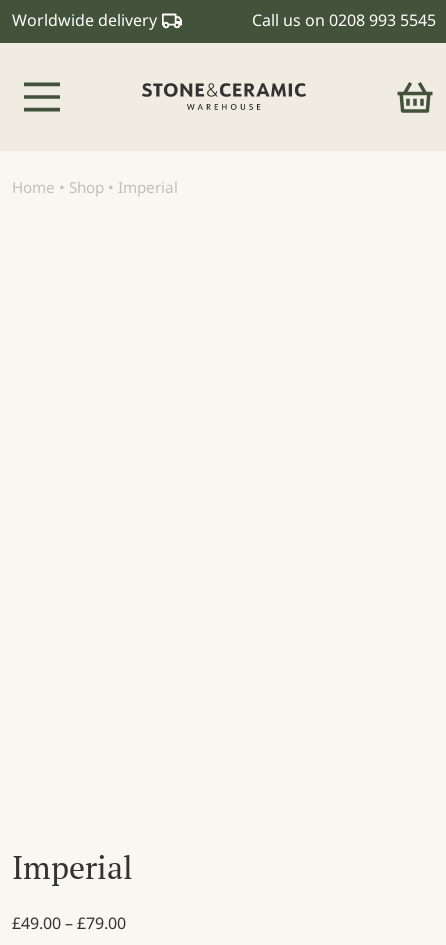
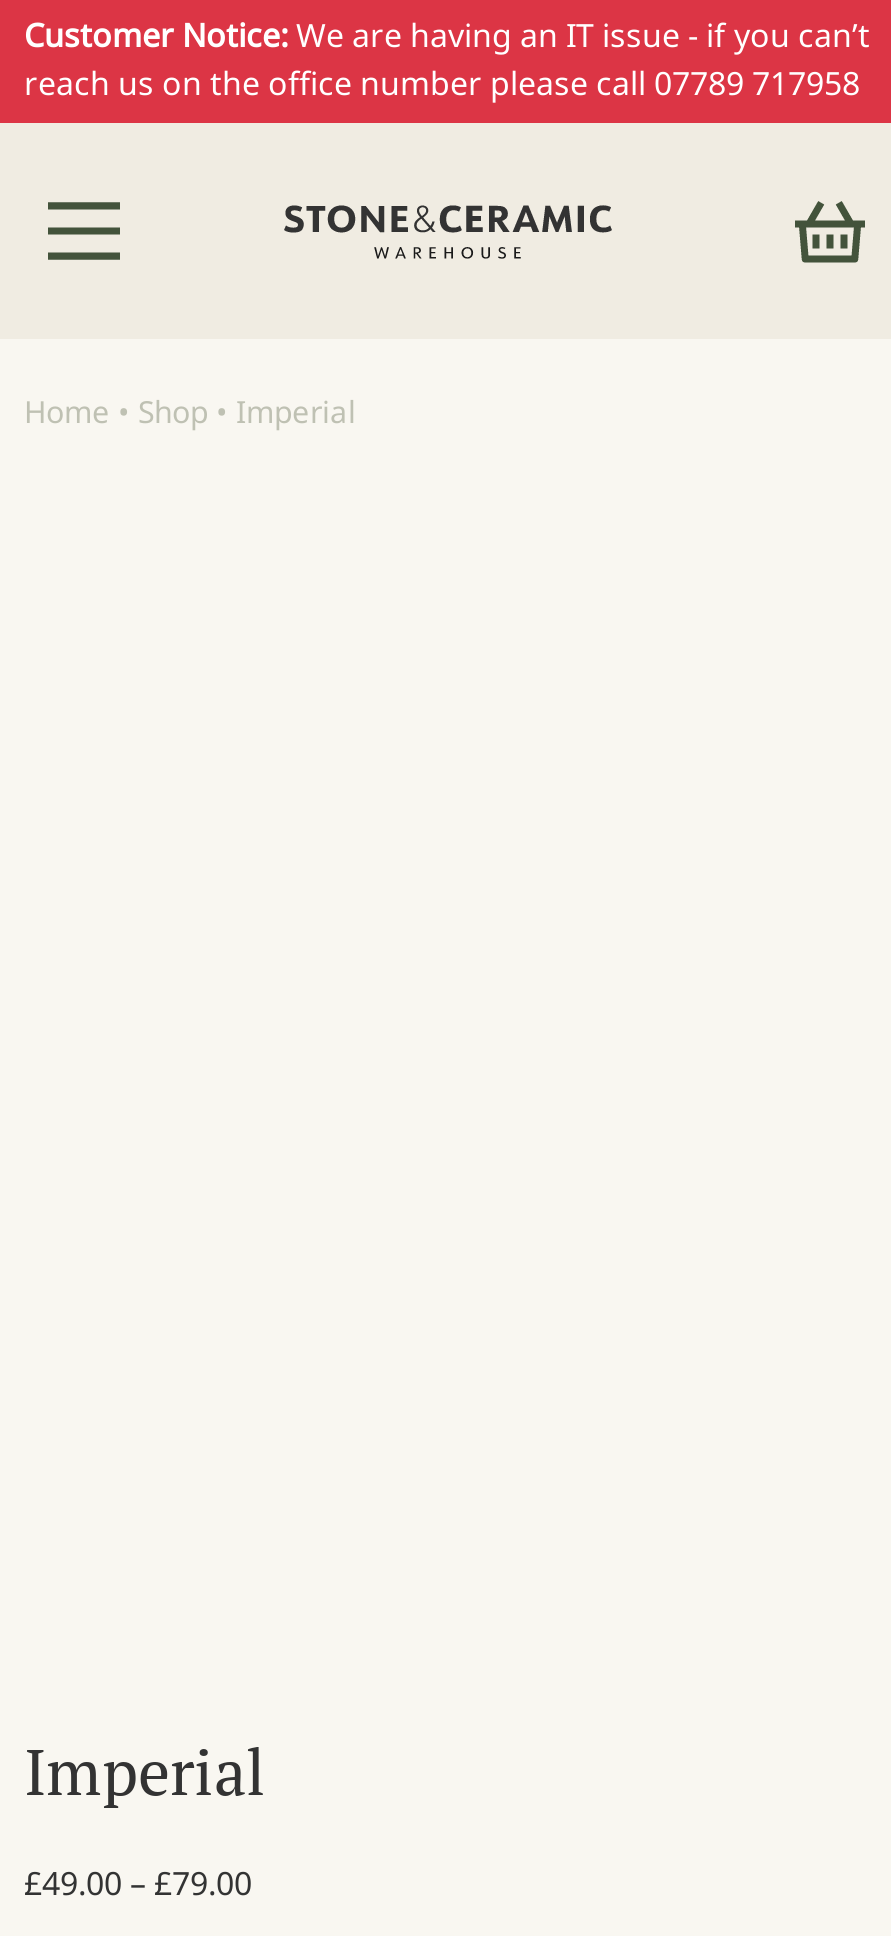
[12,9,436,31] Worldwide delivery | Call us on 0208 993 5545 -> [24,13,870,105] Customer Notice: We are having an IT issue - if you can’t | reach us on the office number please call 07789 717958

